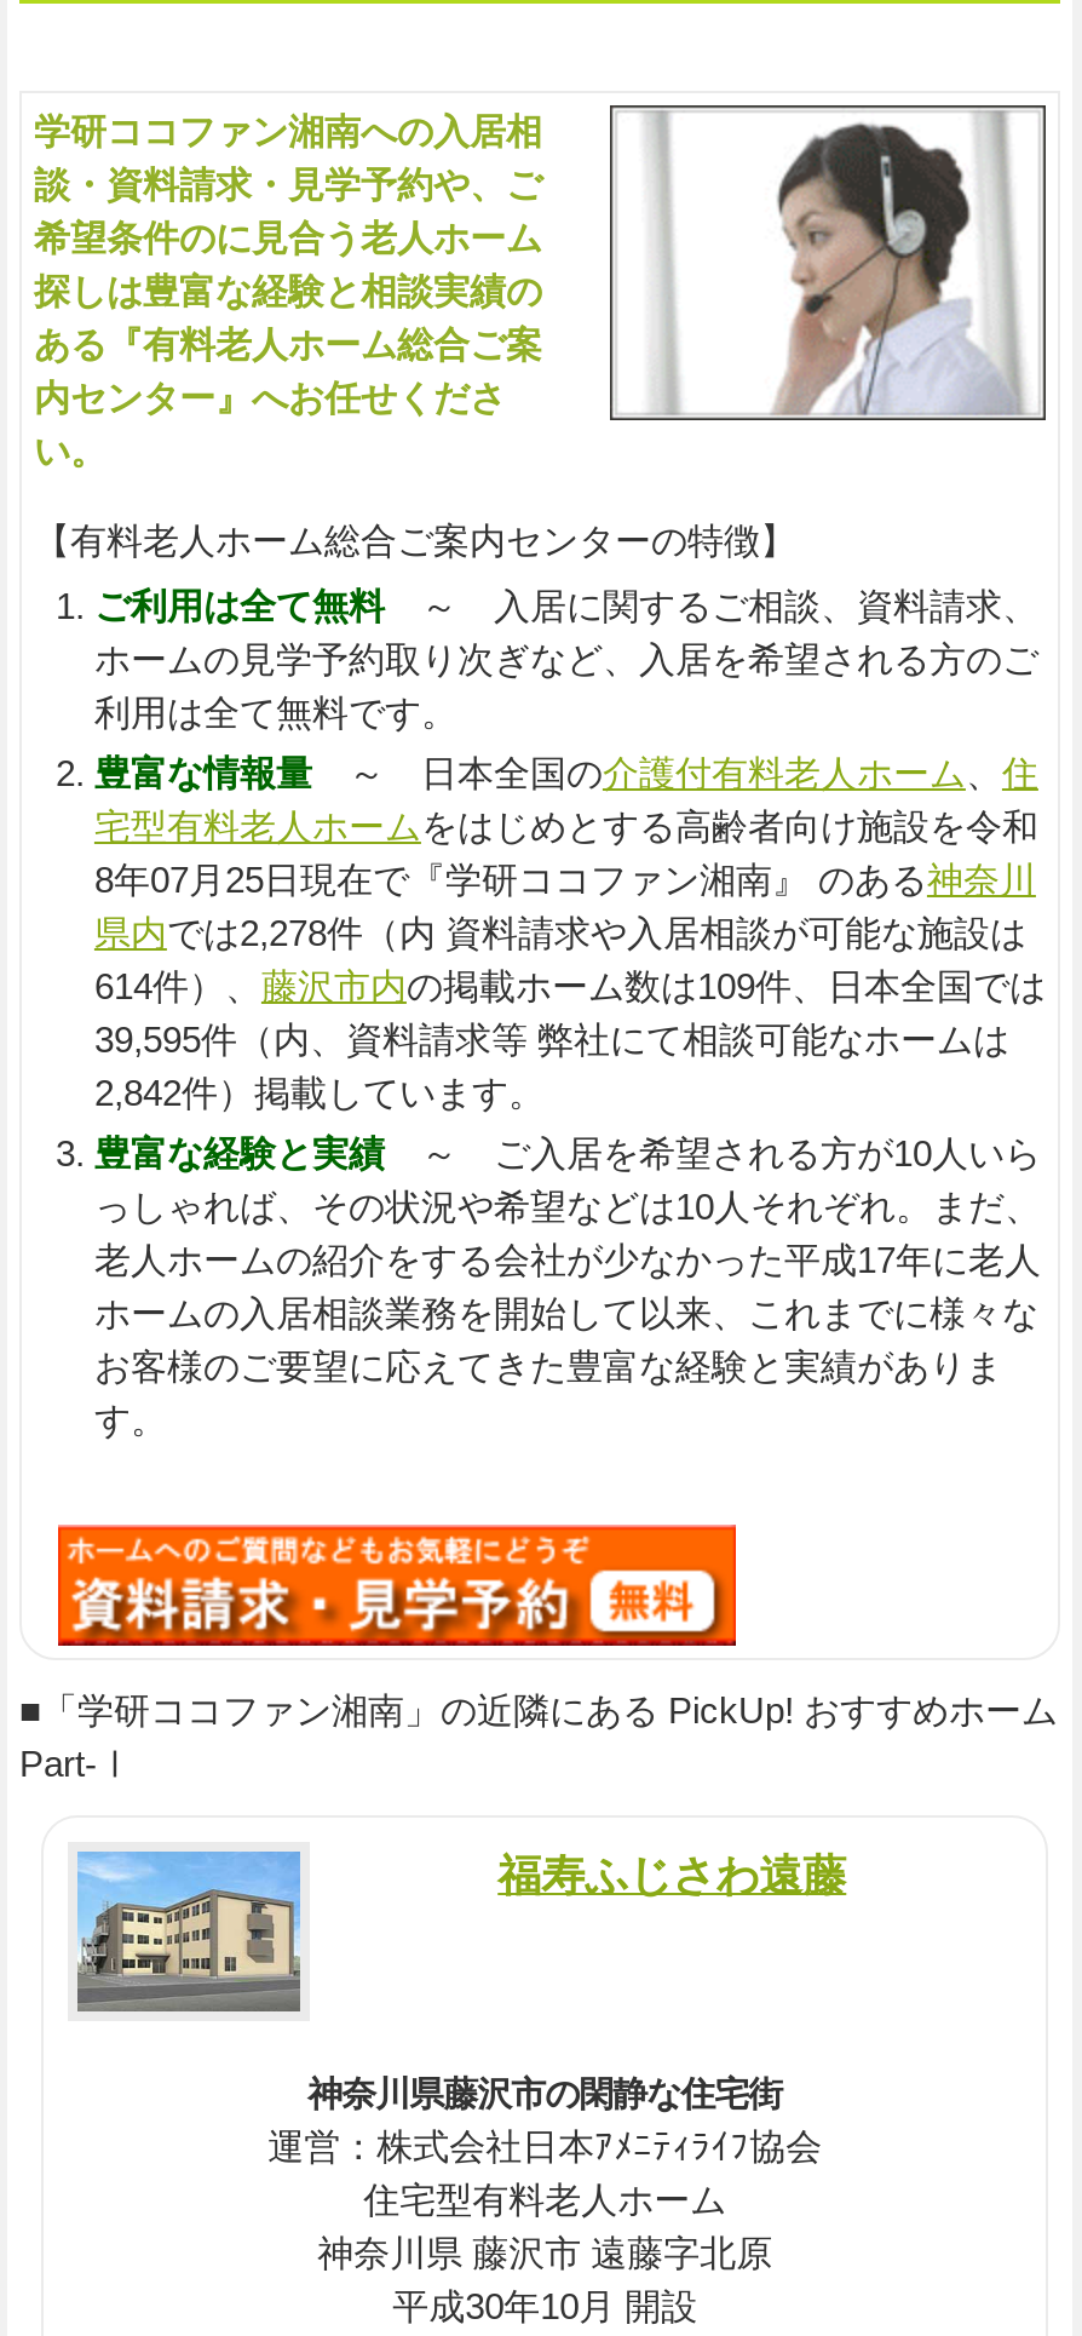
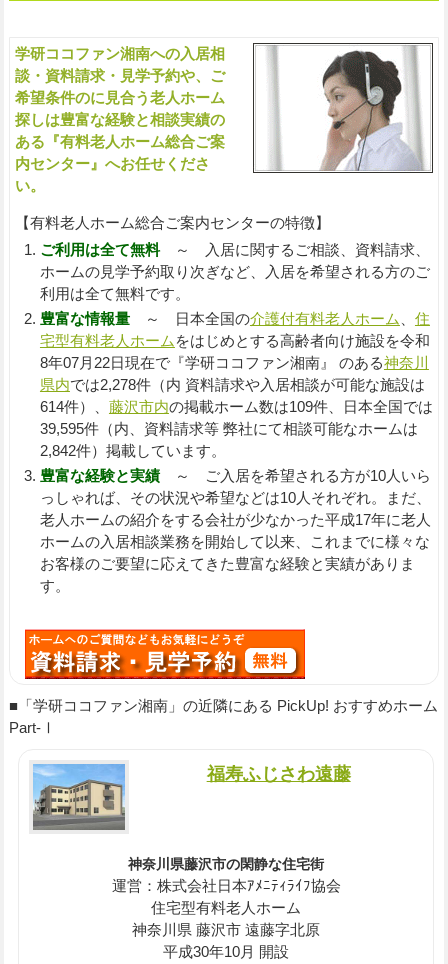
[94,858,1036,900] 8年07月25日現在で『学研ココファン湘南』 のある神奈川 -> [40,354,429,371] 8年07月22日現在で『学研ココファン湘南』 のある神奈川

